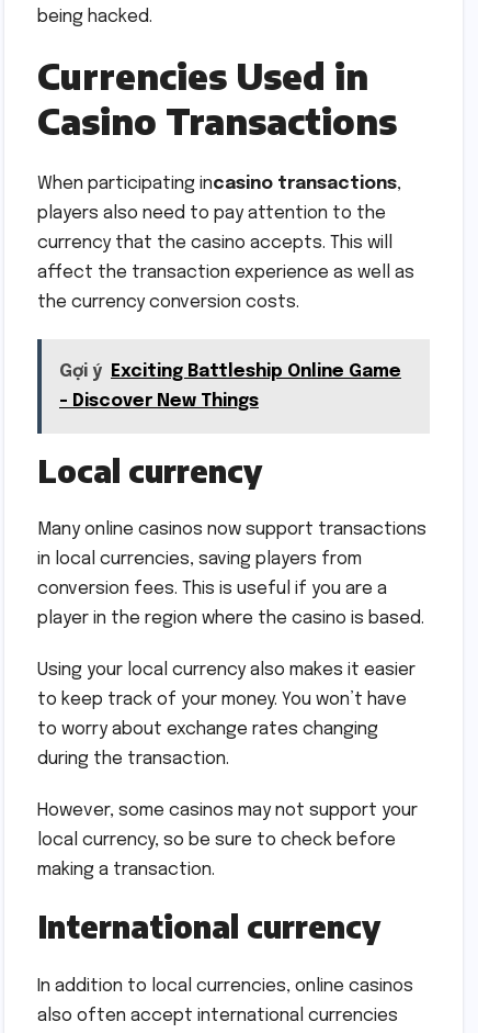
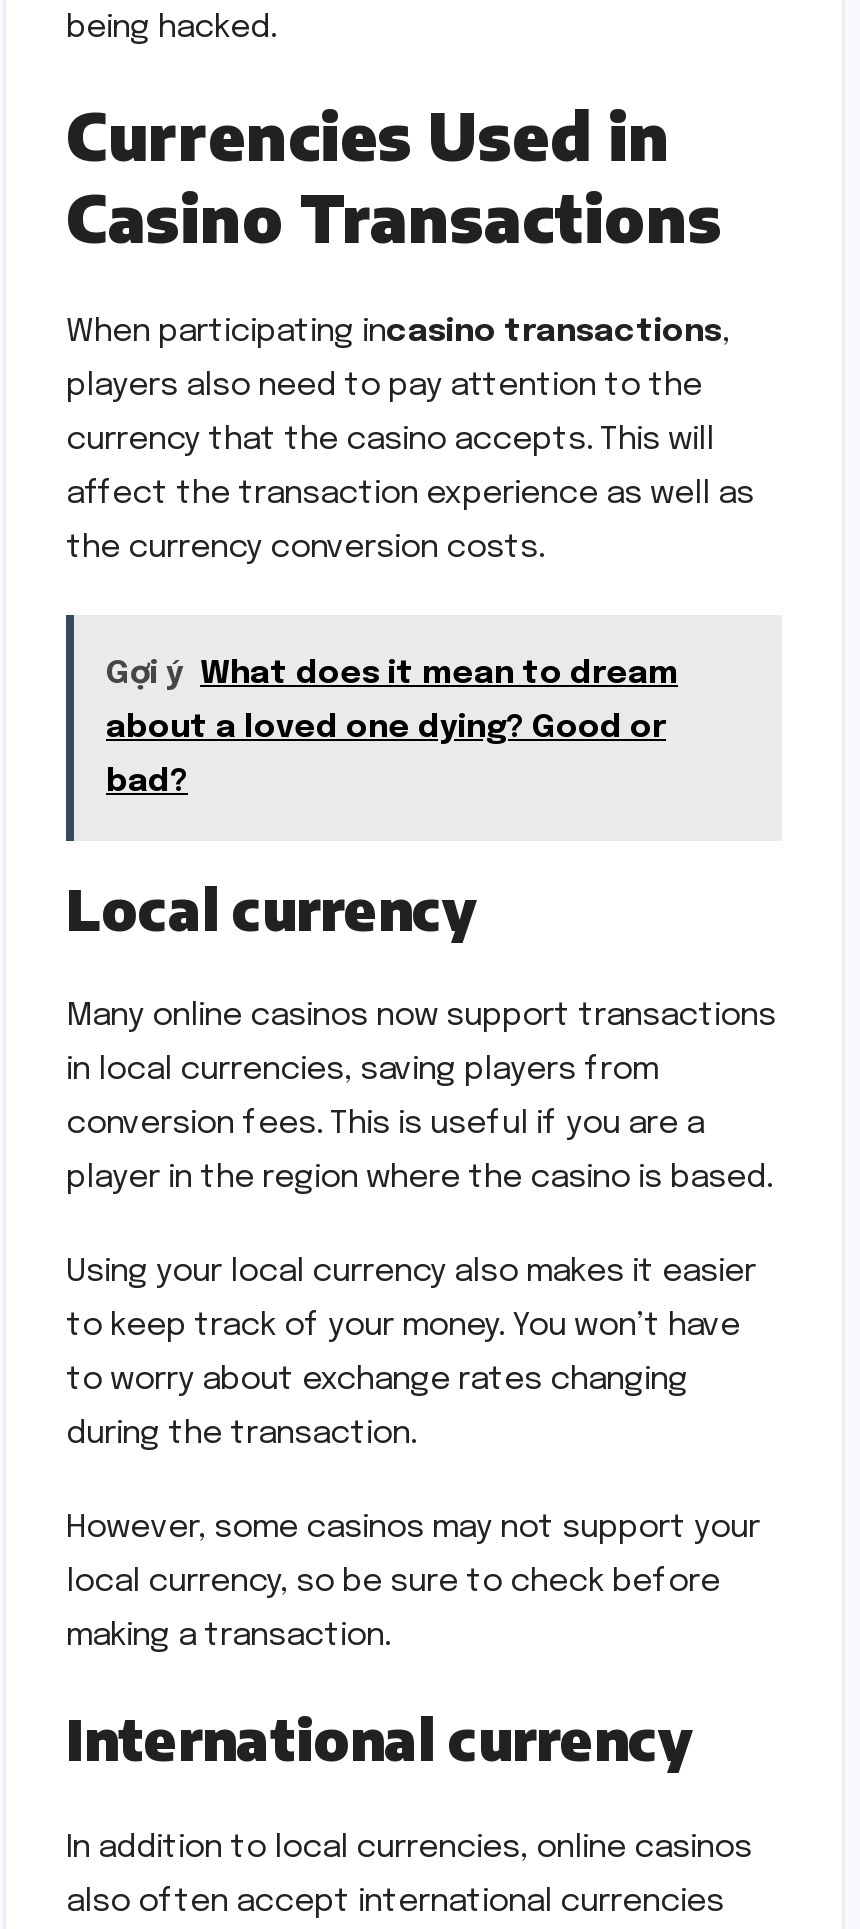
[59,362,401,410] Gợi ý Exciting Battleship Online Game | - Discover New Things -> [106,657,678,799] Gợi ý What does it mean to dream | about a loved one dying? Good or | bad?

